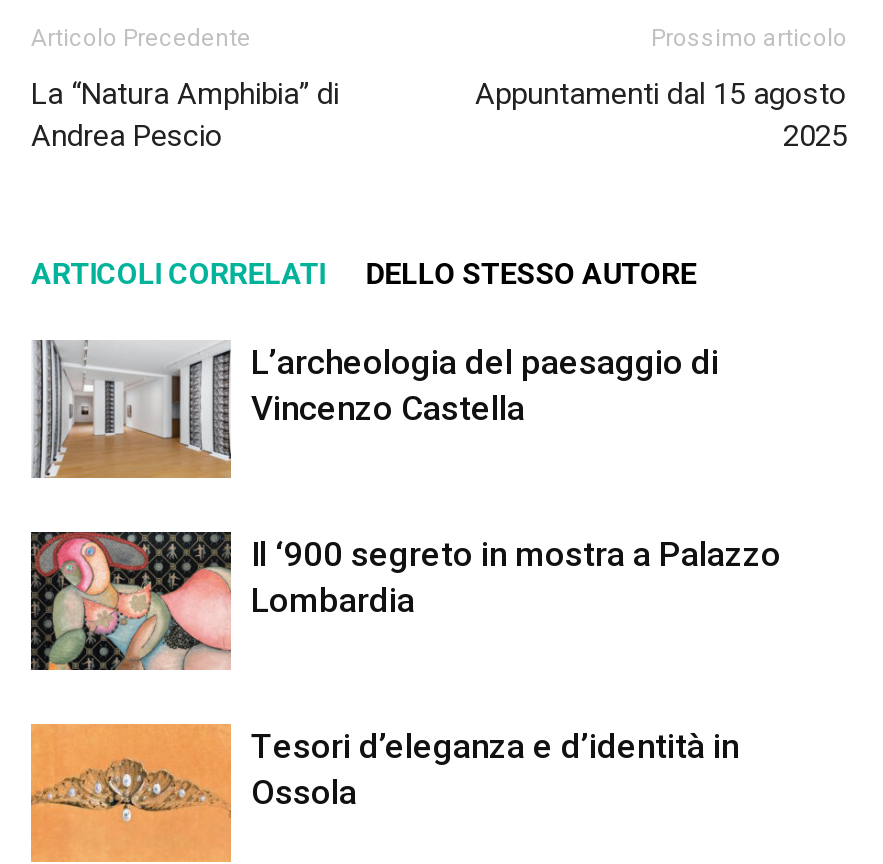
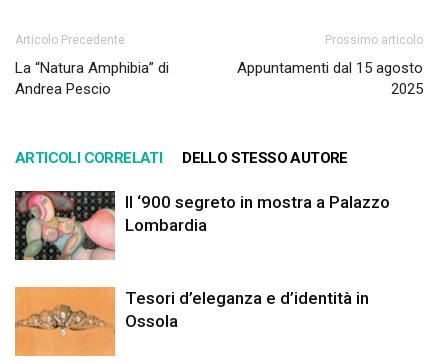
[31,340,719,480] [image] | L’archeologia del paesaggio di | Vincenzo Castella -> none

